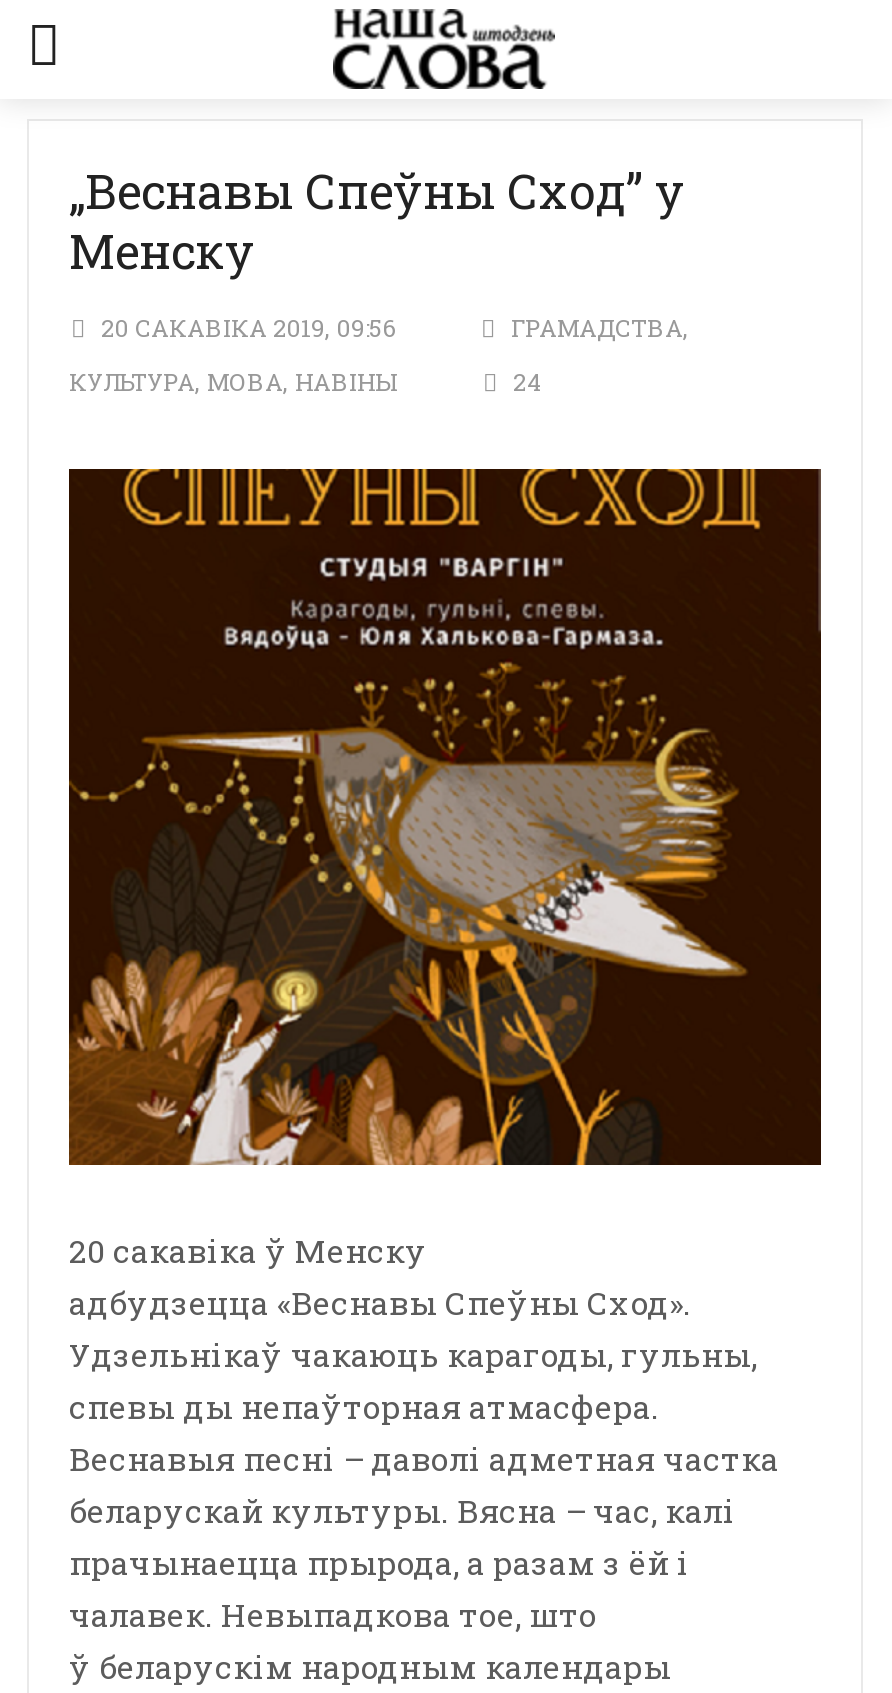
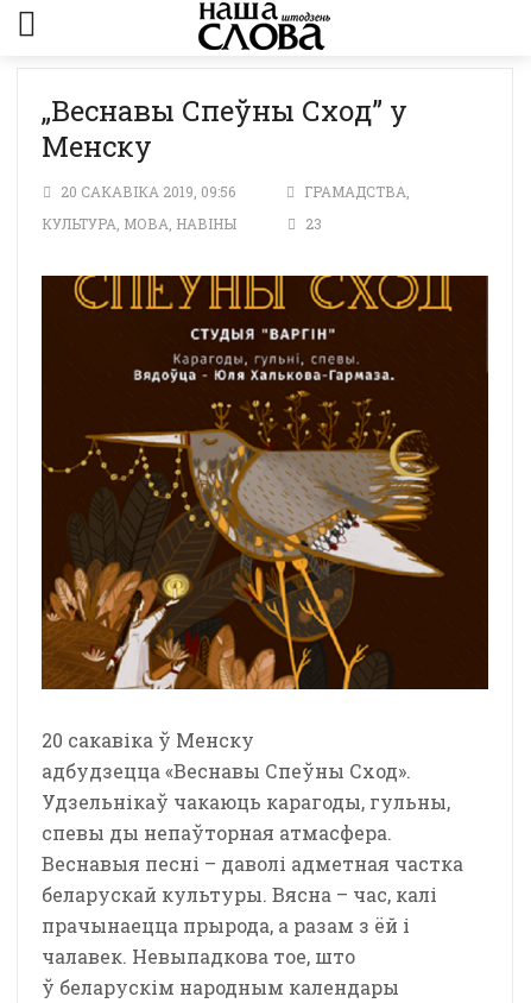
[513,365,543,397] 24 -> [305,214,322,233] 23

